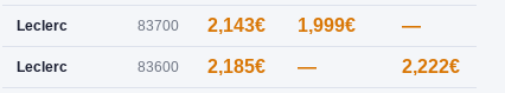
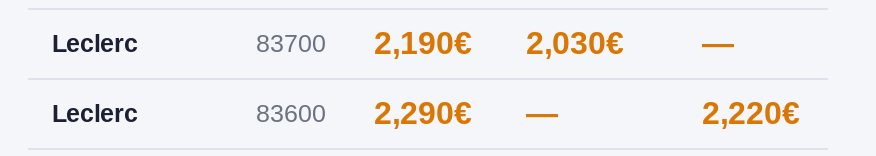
[207,15,266,35] 2,143€ -> [374,26,472,60] 2,190€
[298,15,356,35] 1,999€ -> [526,26,624,60] 2,030€
[207,57,266,77] 2,185€ -> [374,96,472,130] 2,290€
[402,57,460,77] 2,222€ -> [702,96,800,130] 2,220€

